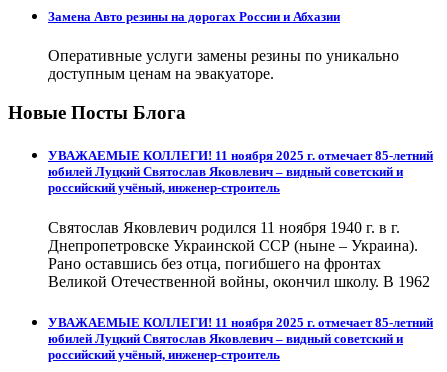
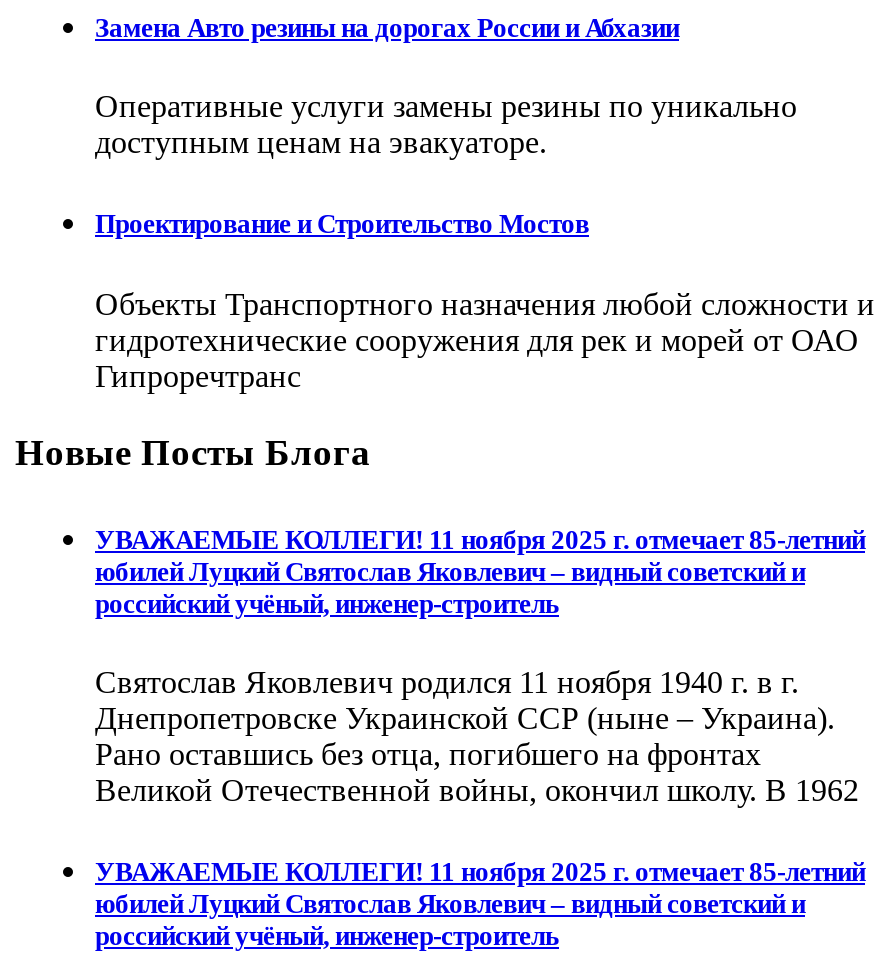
none -> [95,210,875,393] Проектирование и Строительство Мостов | Объекты Транспортного назначения любой сложности и | гидротехнические сооружения для рек и морей от ОАО | Гипроречтранс

